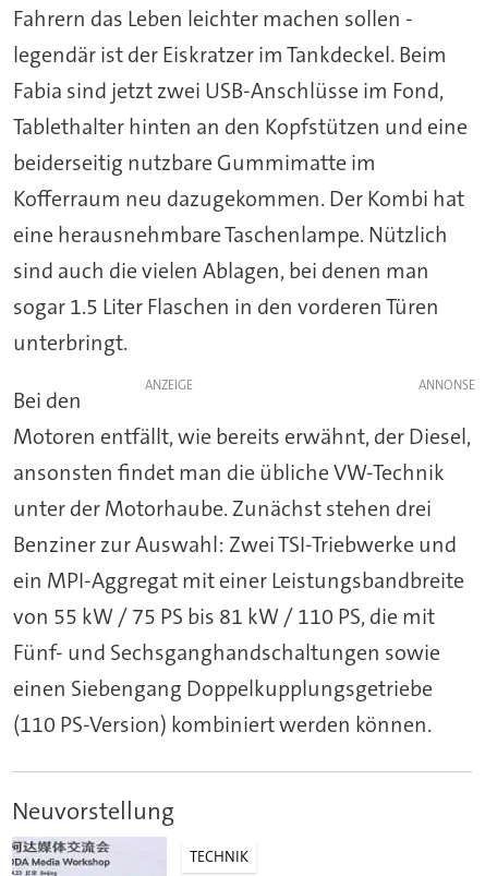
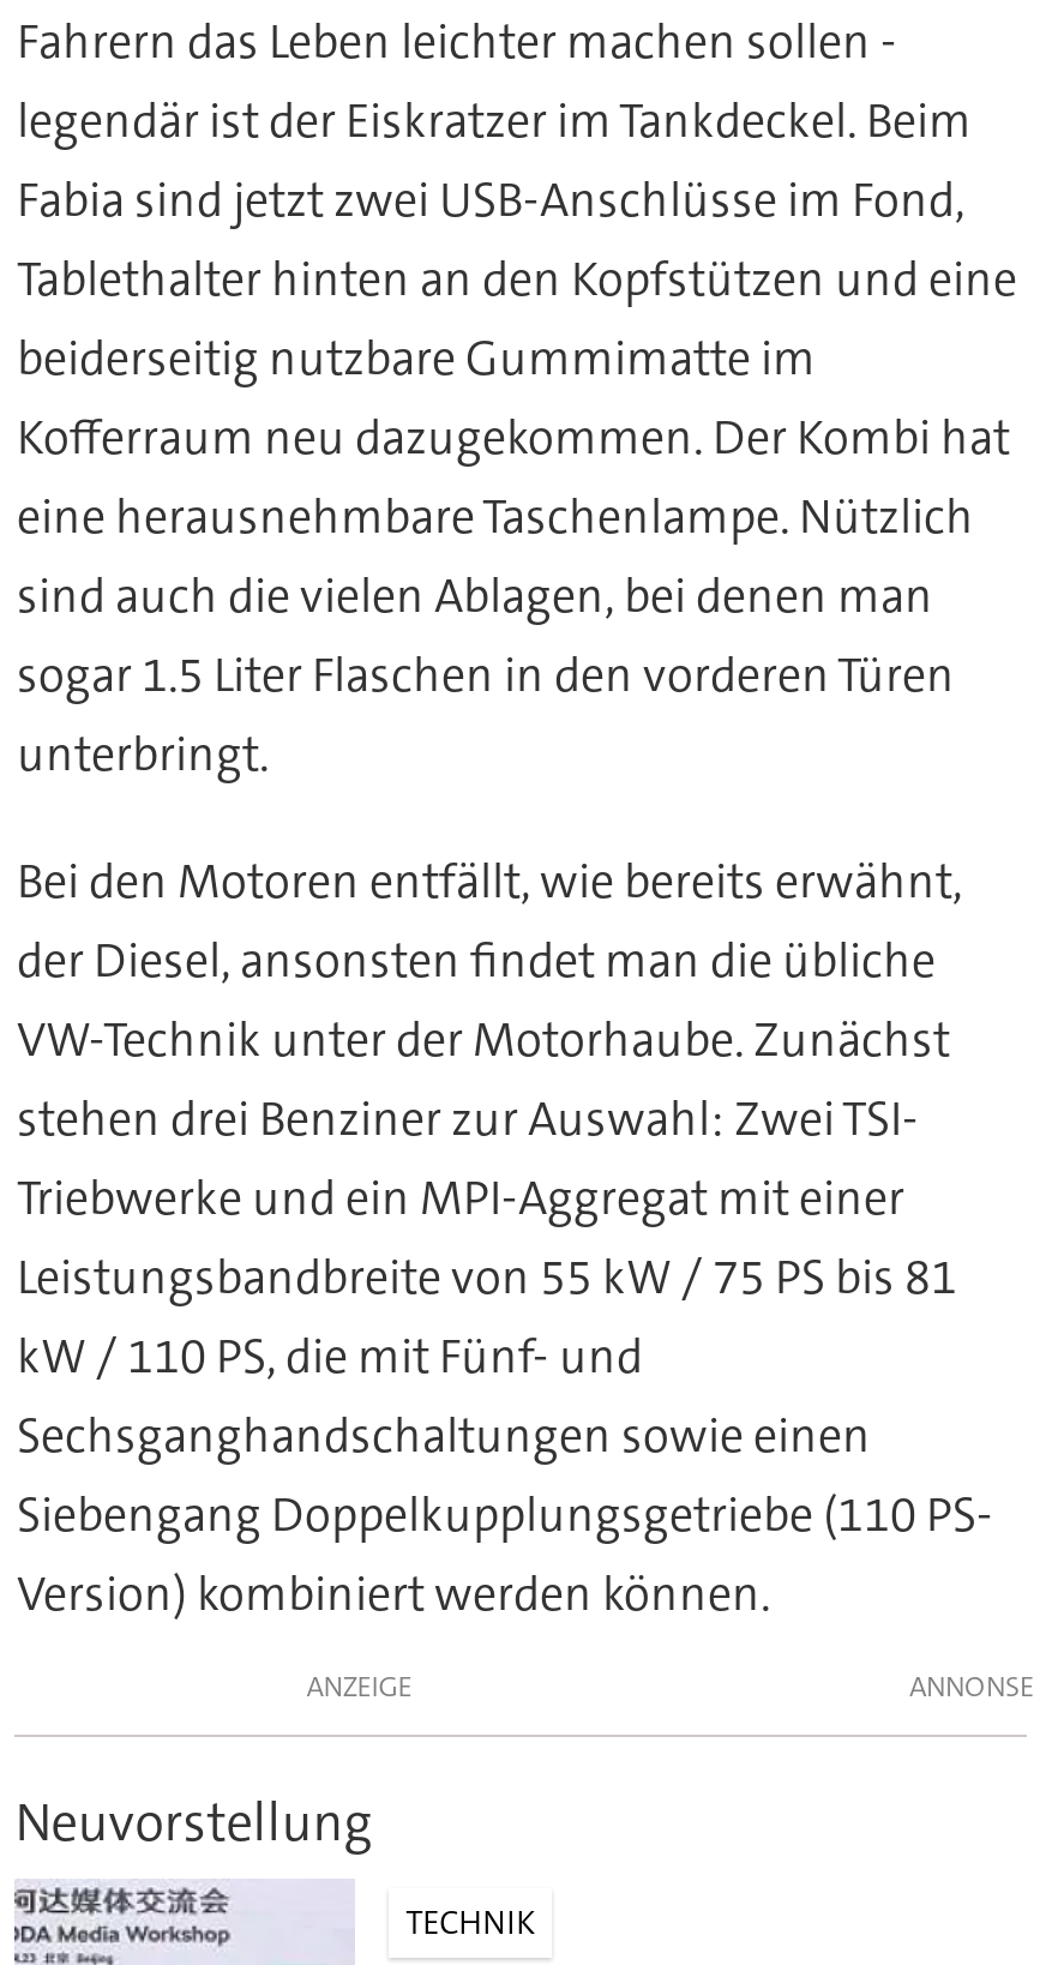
none -> [17,849,993,1624] Bei den Motoren entfällt, wie bereits erwähnt, | der Diesel, ansonsten findet man die übliche | VW-Technik unter der Motorhaube. Zunächst | stehen drei Benziner zur Auswahl: Zwei TSI- | Triebwerke und ein MPI-Aggregat mit einer | Leistungsbandbreite von 55 kW / 75 PS bis 81 | kW / 110 PS, die mit Fünf- und | Sechsganghandschaltungen sowie einen | Siebengang Doppelkupplungsgetriebe (110 PS- | Version) kombiniert werden können.
moved [145,376,193,394] -> [307,1667,412,1706]: ANZEIGE
[13,386,471,739] Bei den | Motoren entfällt, wie bereits erwähnt, der Diesel, | ansonsten findet man die übliche VW-Technik | unter der Motorhaube. Zunächst stehen drei | Benziner zur Auswahl: Zwei TSI-Triebwerke und | ein MPI-Aggregat mit einer Leistungsbandbreite | von 55 kW / 75 PS bis 81 kW / 110 PS, die mit | Fünf- und Sechsganghandschaltungen sowie | einen Siebengang Doppelkupplungsgetriebe | (110 PS-Version) kombiniert werden können. -> none

